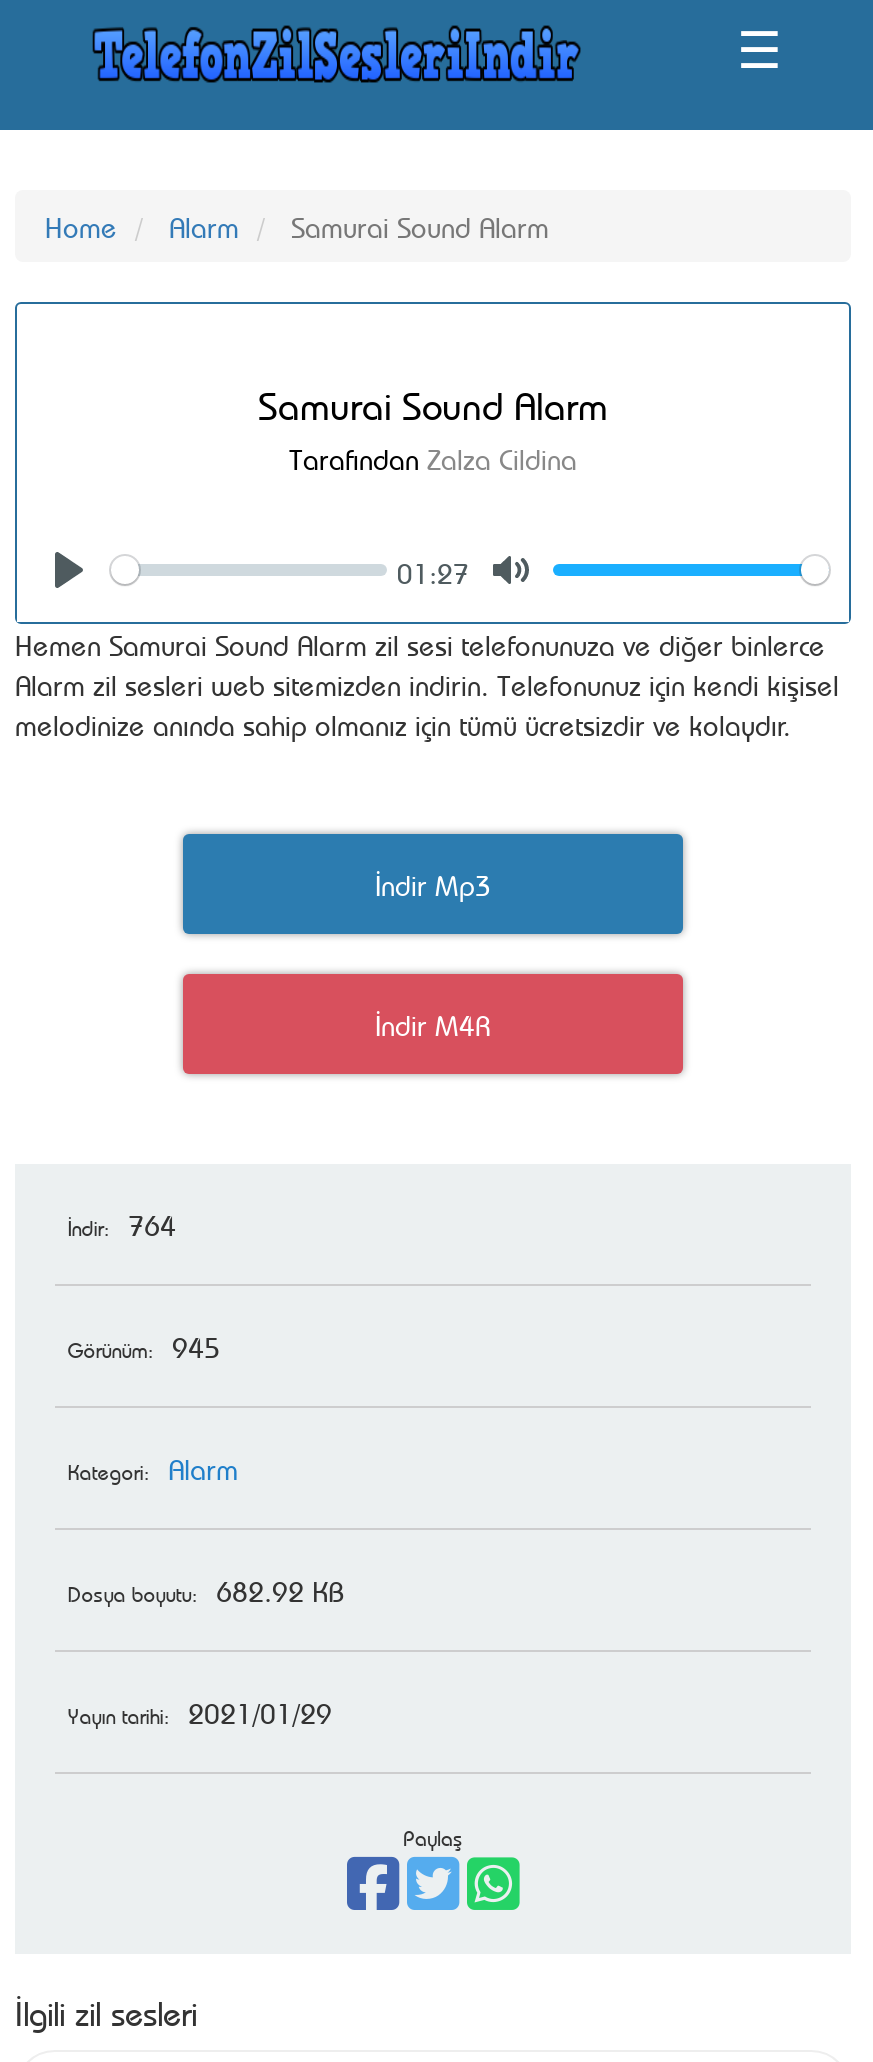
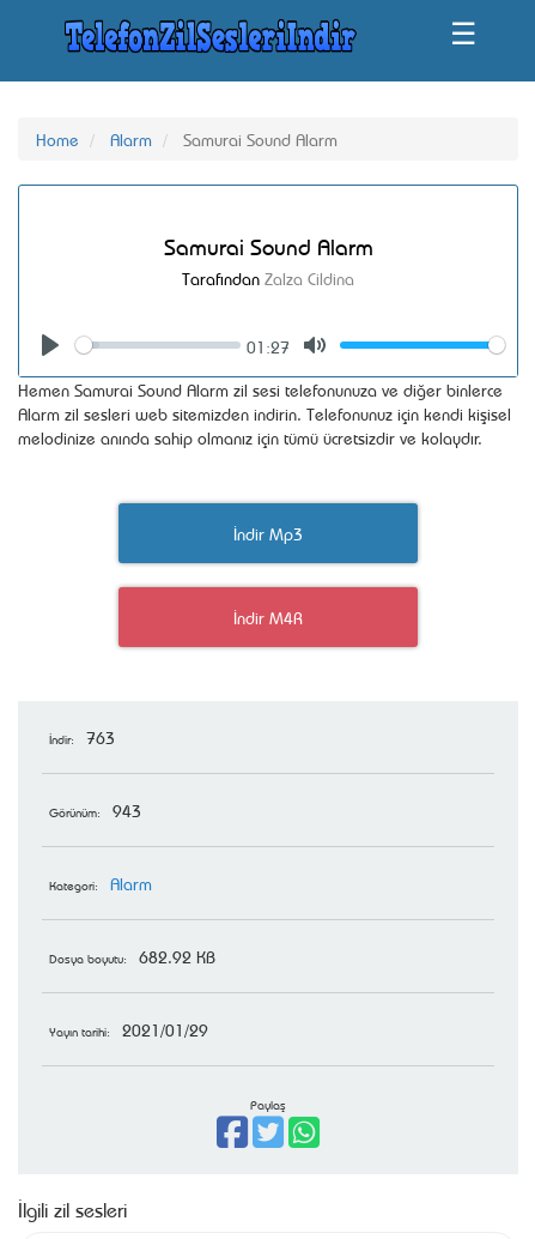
[68,1204,176,1242] İndir: 764 -> [49,725,114,748] İndir: 763
[68,1326,220,1364] Görünüm: 945 -> [49,798,141,821] Görünüm: 943

